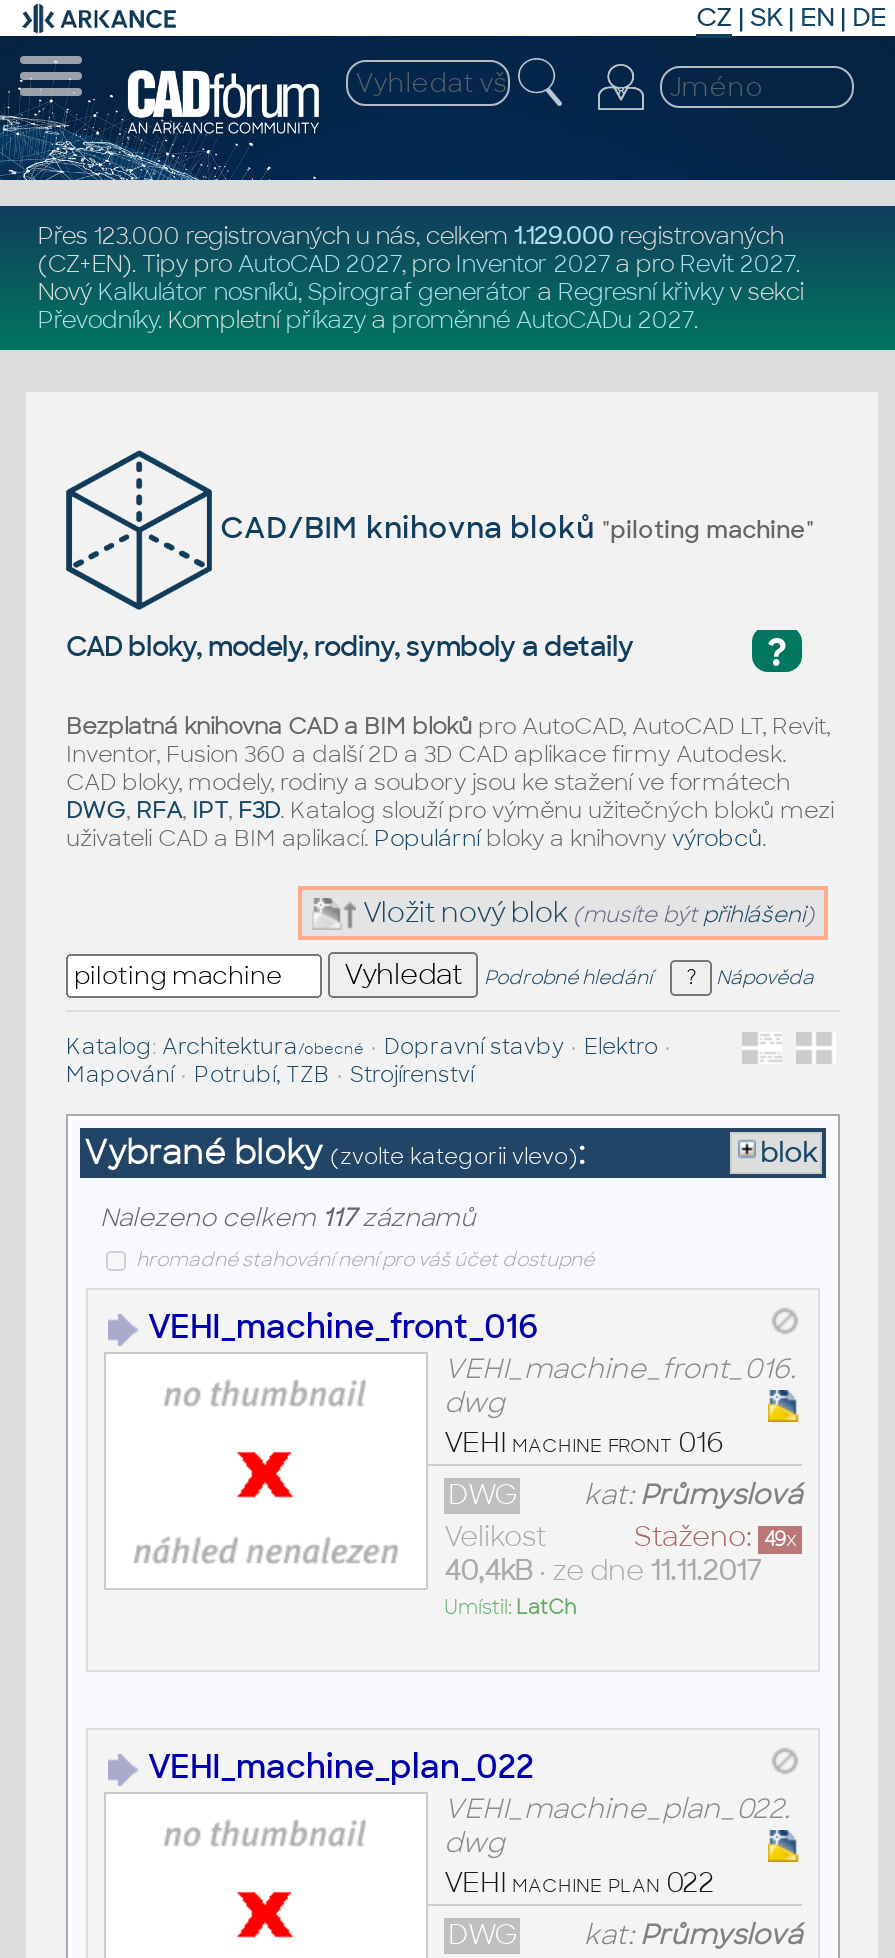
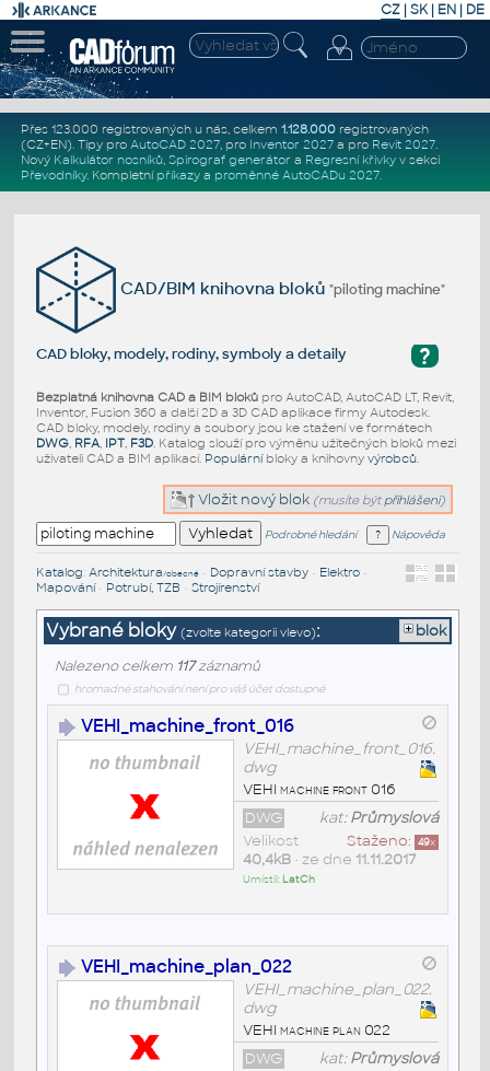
[38,222,784,250] Přes 123.000 registrovaných u nás, celkem 1.129.000 registrovaných -> [21,121,429,137] Přes 123.000 registrovaných u nás, celkem 1.128.000 registrovaných

